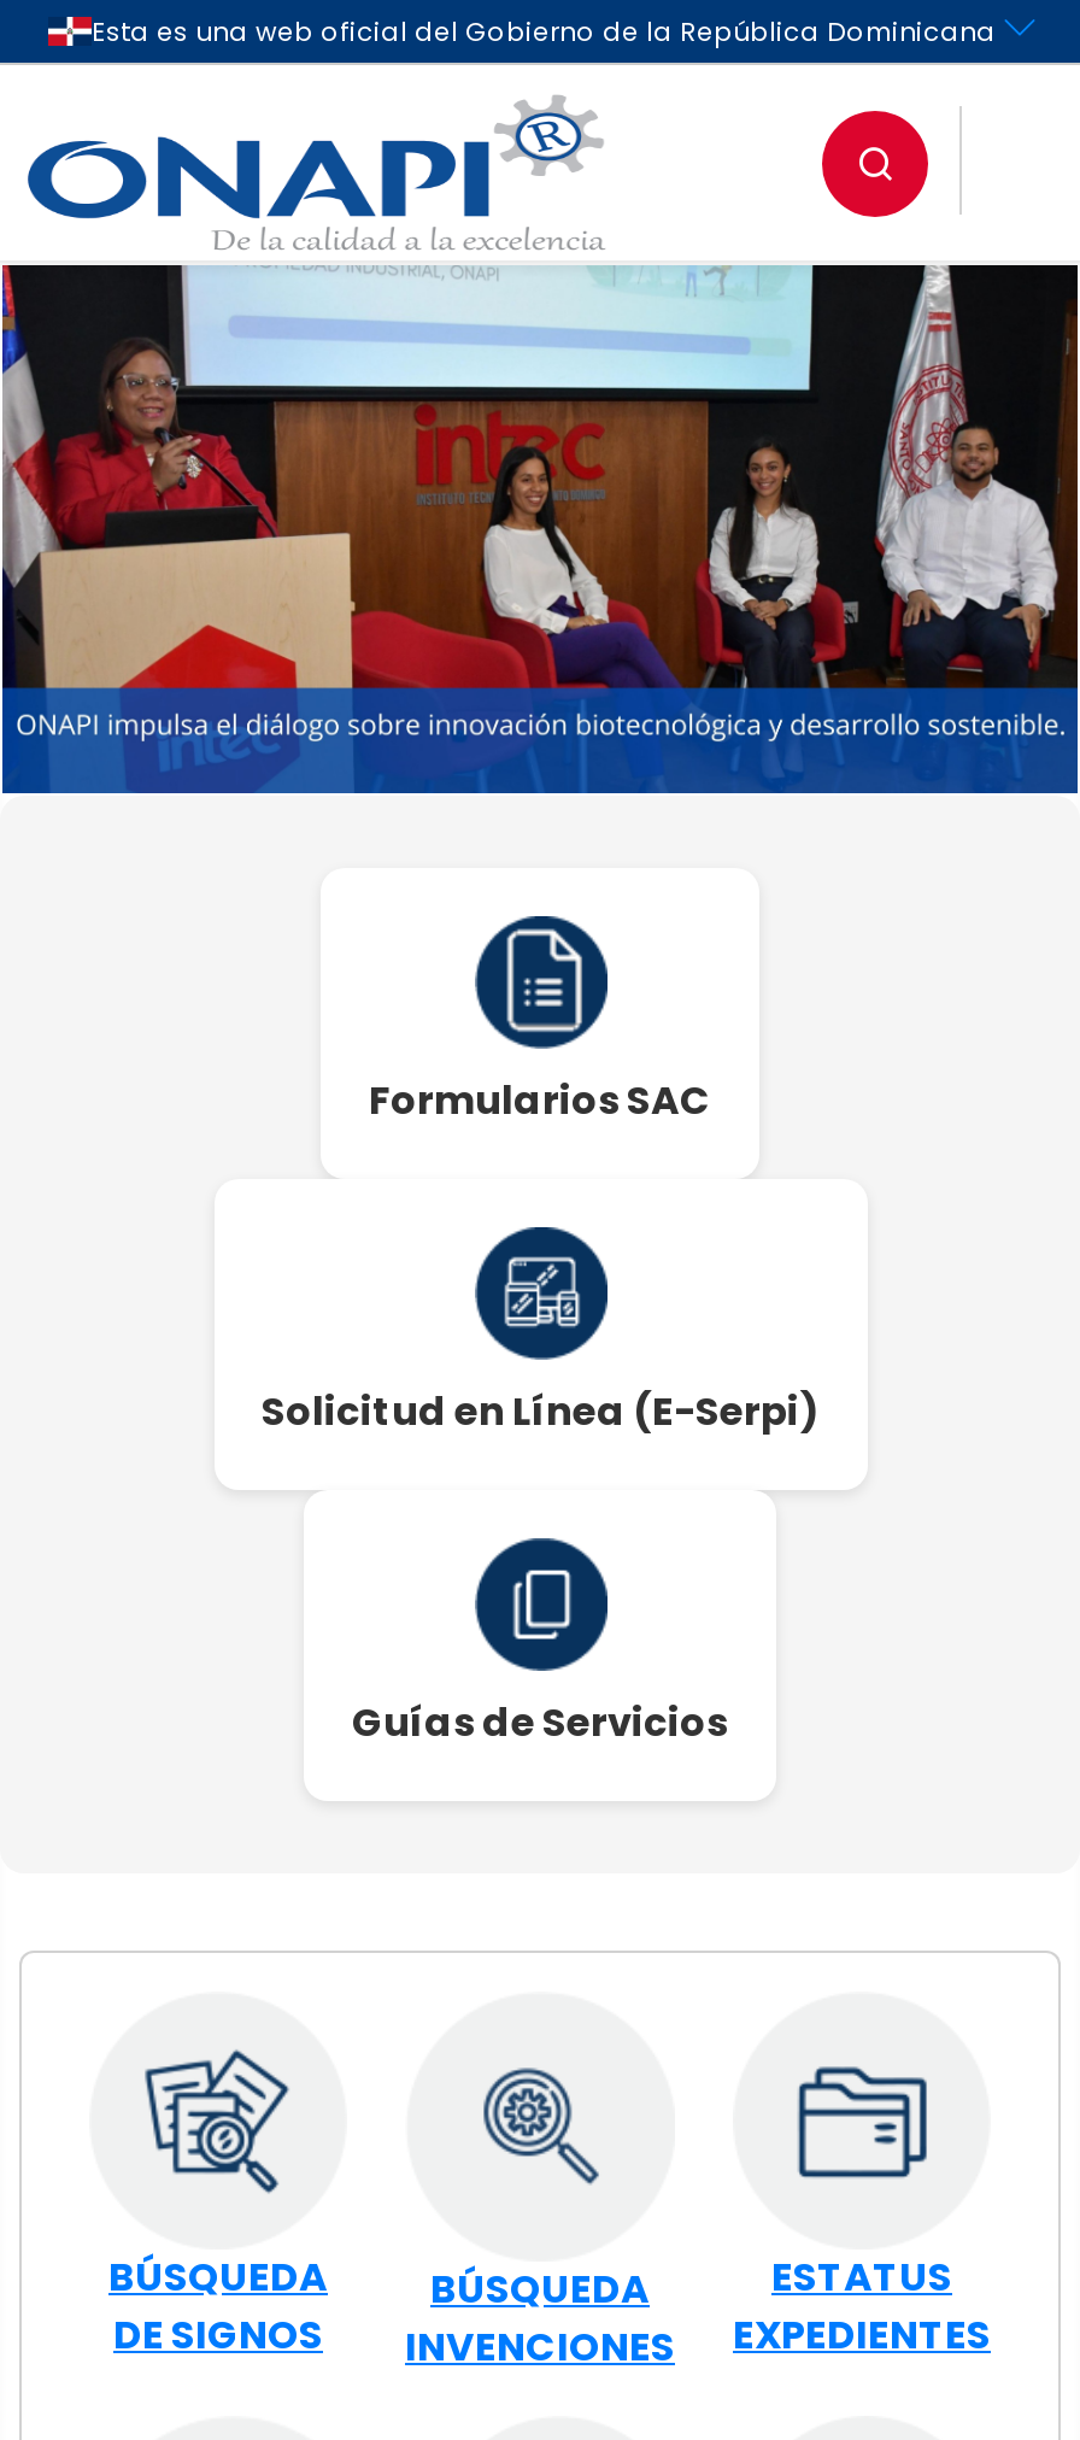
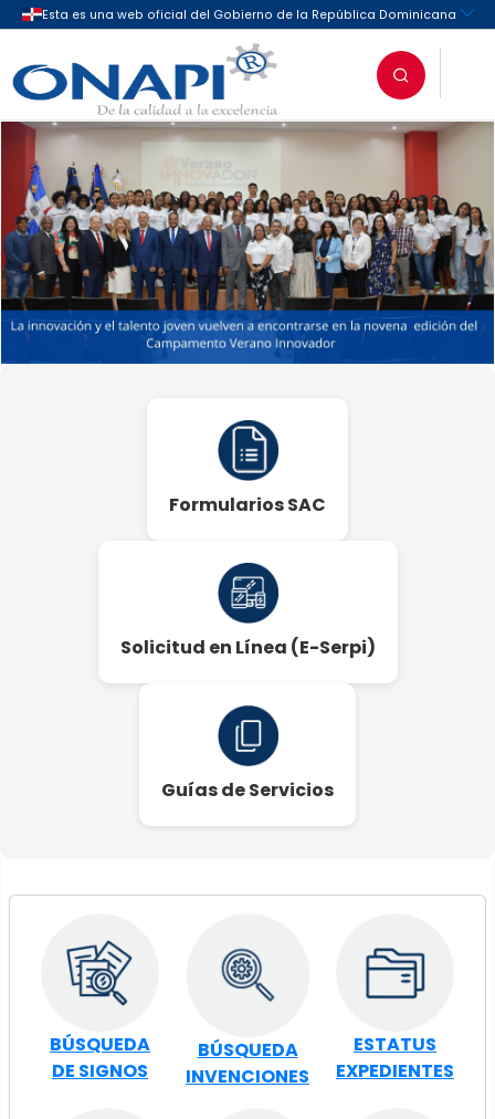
[7,263,1073,784] [image] -> [3,121,492,362] [image]

